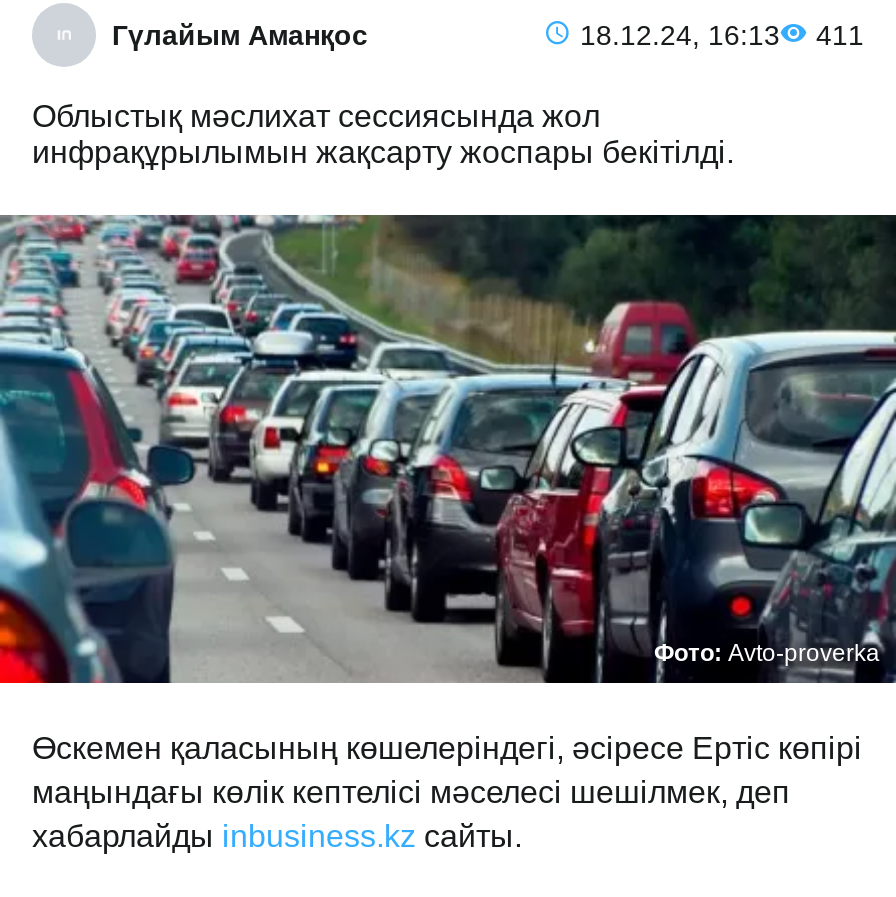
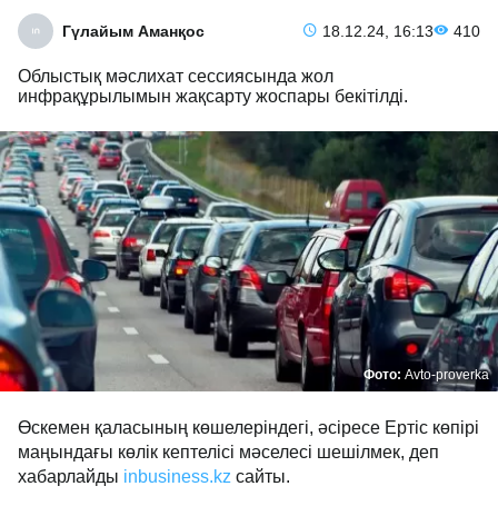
[580,19,864,51] 18.12.24, 16:13 411 -> [322,22,480,40] 18.12.24, 16:13 410

